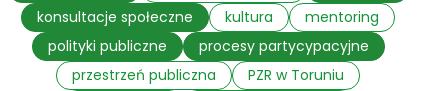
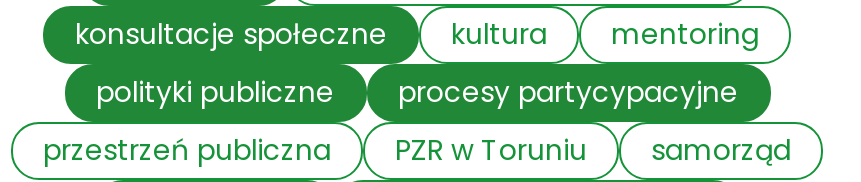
none -> [651,130,791,170] samorząd

